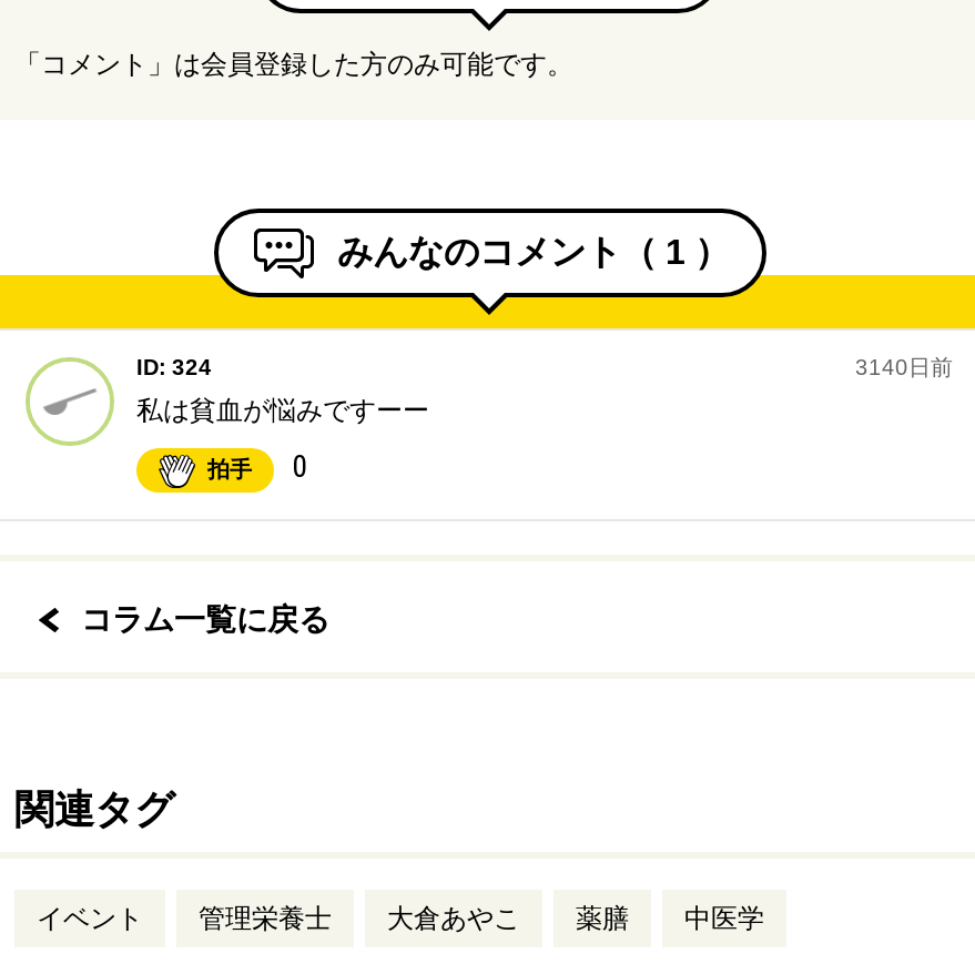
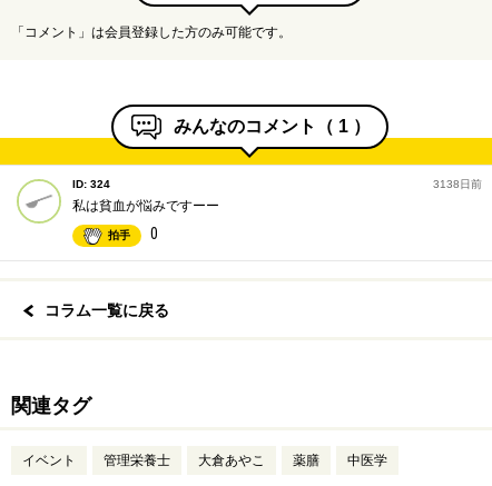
[855,356,953,380] 3140日前 -> [433,178,482,191] 3138日前

